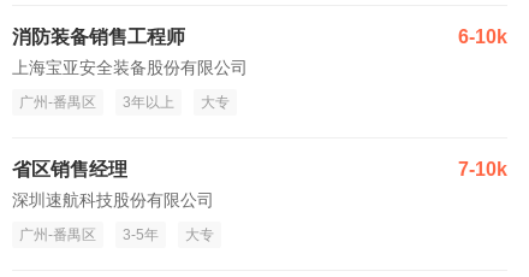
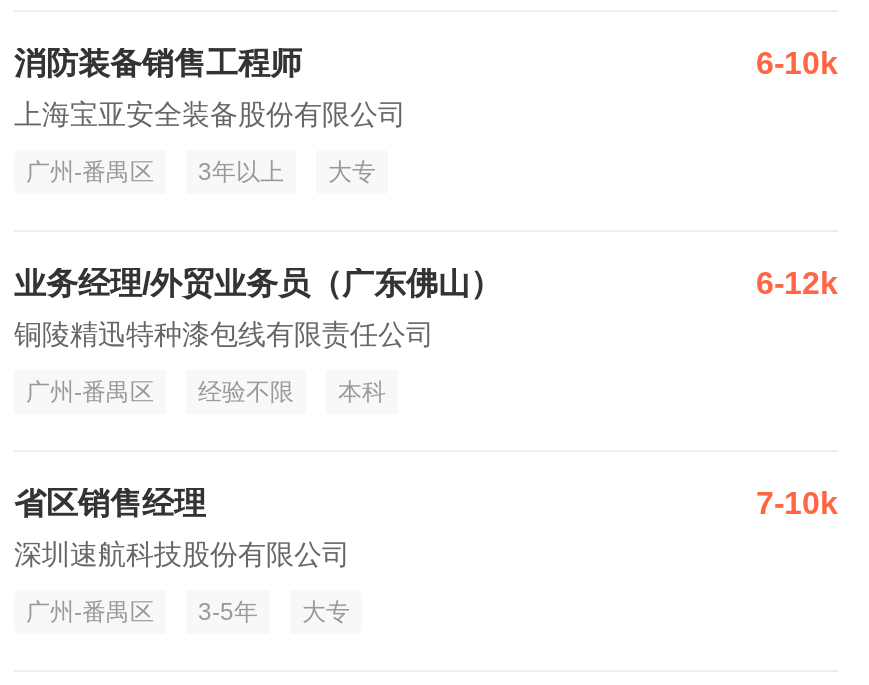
none -> [14,266,838,406] 业务经理/外贸业务员（广东佛山） | 6-12k | 铜陵精迅特种漆包线有限责任公司 | 广州-番禺区 | 经验不限 | 本科

